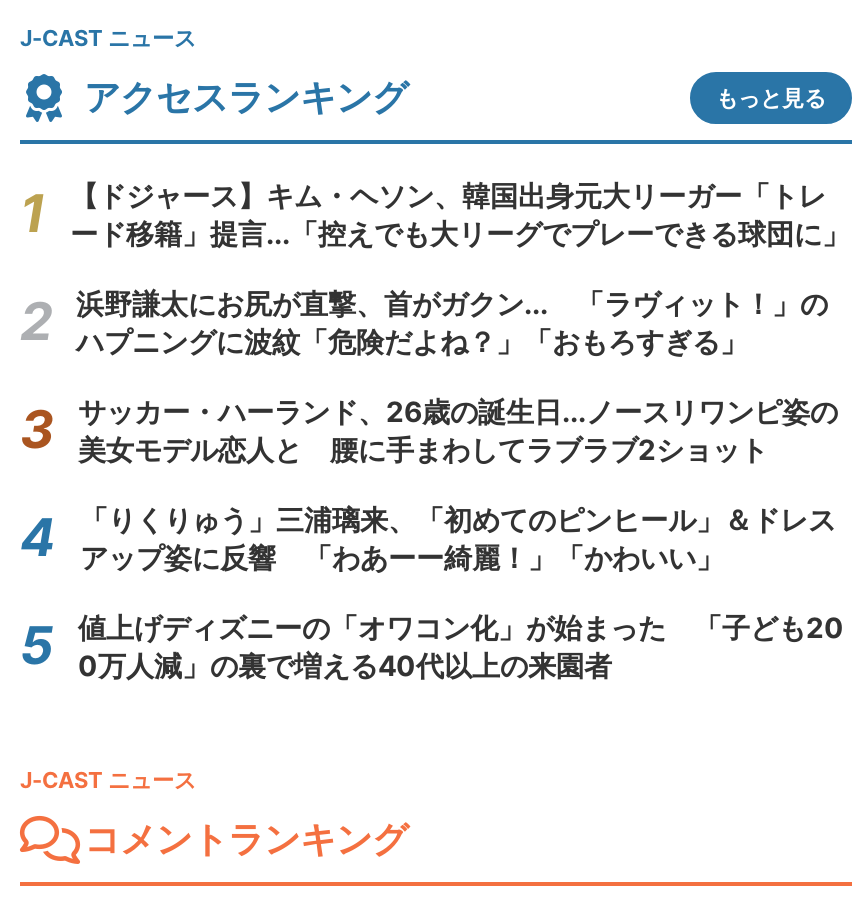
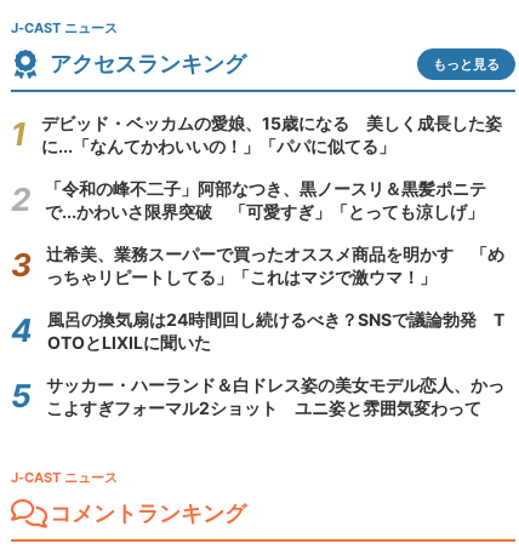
[70,178,850,250] 【ドジャース】キム・ヘソン、韓国出身元大リーガー「トレ | ード移籍」提言...「控えでも大リーグでプレーできる球団に」 -> [41,113,502,156] デビッド・ベッカムの愛娘、15歳になる 美しく成長した姿 | に...「なんてかわいいの！」「パパに似てる」
[76,286,828,358] 浜野謙太にお尻が直撃、首がガクン... 「ラヴィット！」の | ハプニングに波紋「危険だよね？」「おもろすぎる」 -> [45,178,486,222] 「令和の峰不二子」阿部なつき、黒ノースリ＆黒髪ポニテ | で...かわいさ限界突破 「可愛すぎ」「とっても涼しげ」
[78,394,838,466] サッカー・ハーランド、26歳の誕生日...ノースリワンピ姿の | 美女モデル恋人と 腰に手まわしてラブラブ2ショット -> [46,244,504,287] 辻希美、業務スーパーで買ったオススメ商品を明かす 「め | っちゃリピートしてる」「これはマジで激ウマ！」
[80,502,836,574] 「りくりゅう」三浦璃来、「初めてのピンヒール」＆ドレス | アップ姿に反響 「わあーー綺麗！」「かわいい」 -> [47,309,504,353] 風呂の換気扇は24時間回し続けるべき？SNSで議論勃発 T | OTOとLIXILに聞いた
[78,610,844,682] 値上げディズニーの「オワコン化」が始まった 「子ども20 | 0万人減」の裏で増える40代以上の来園者 -> [46,374,504,418] サッカー・ハーランド＆白ドレス姿の美女モデル恋人、かっ | こよすぎフォーマル2ショット ユニ姿と雰囲気変わって

